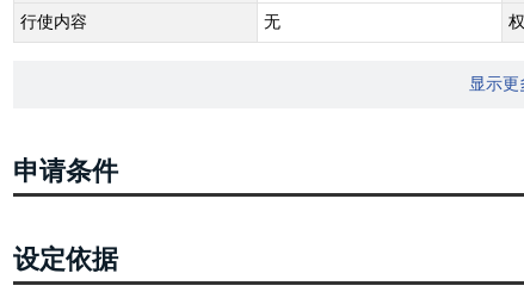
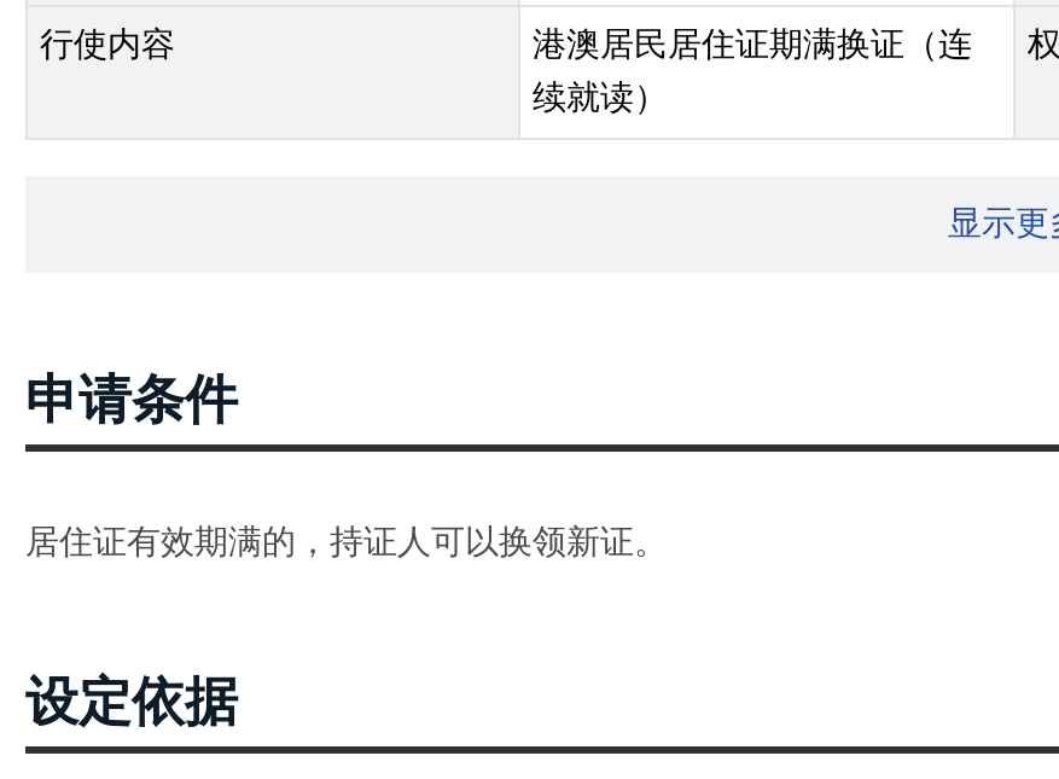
[264,13,281,31] 无 -> [533,27,972,116] 港澳居民居住证期满换证（连 | 续就读）
none -> [25,524,668,560] 居住证有效期满的，持证人可以换领新证。

